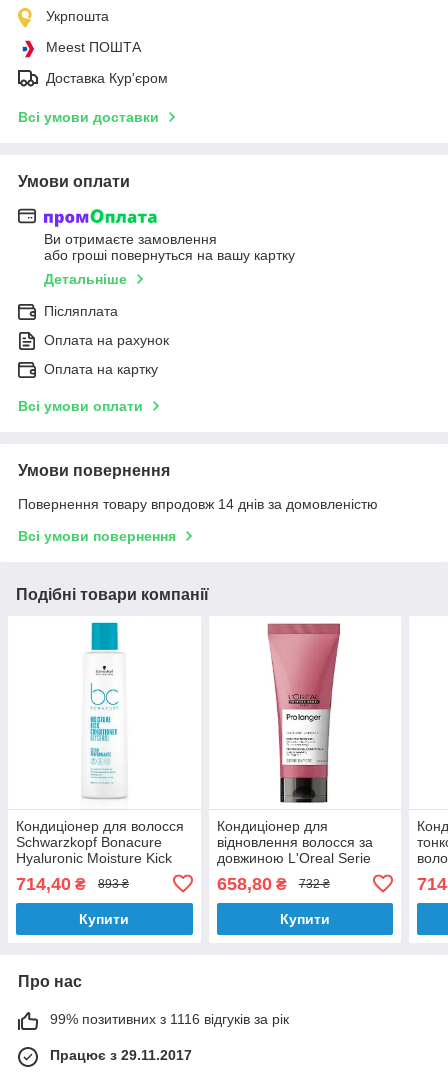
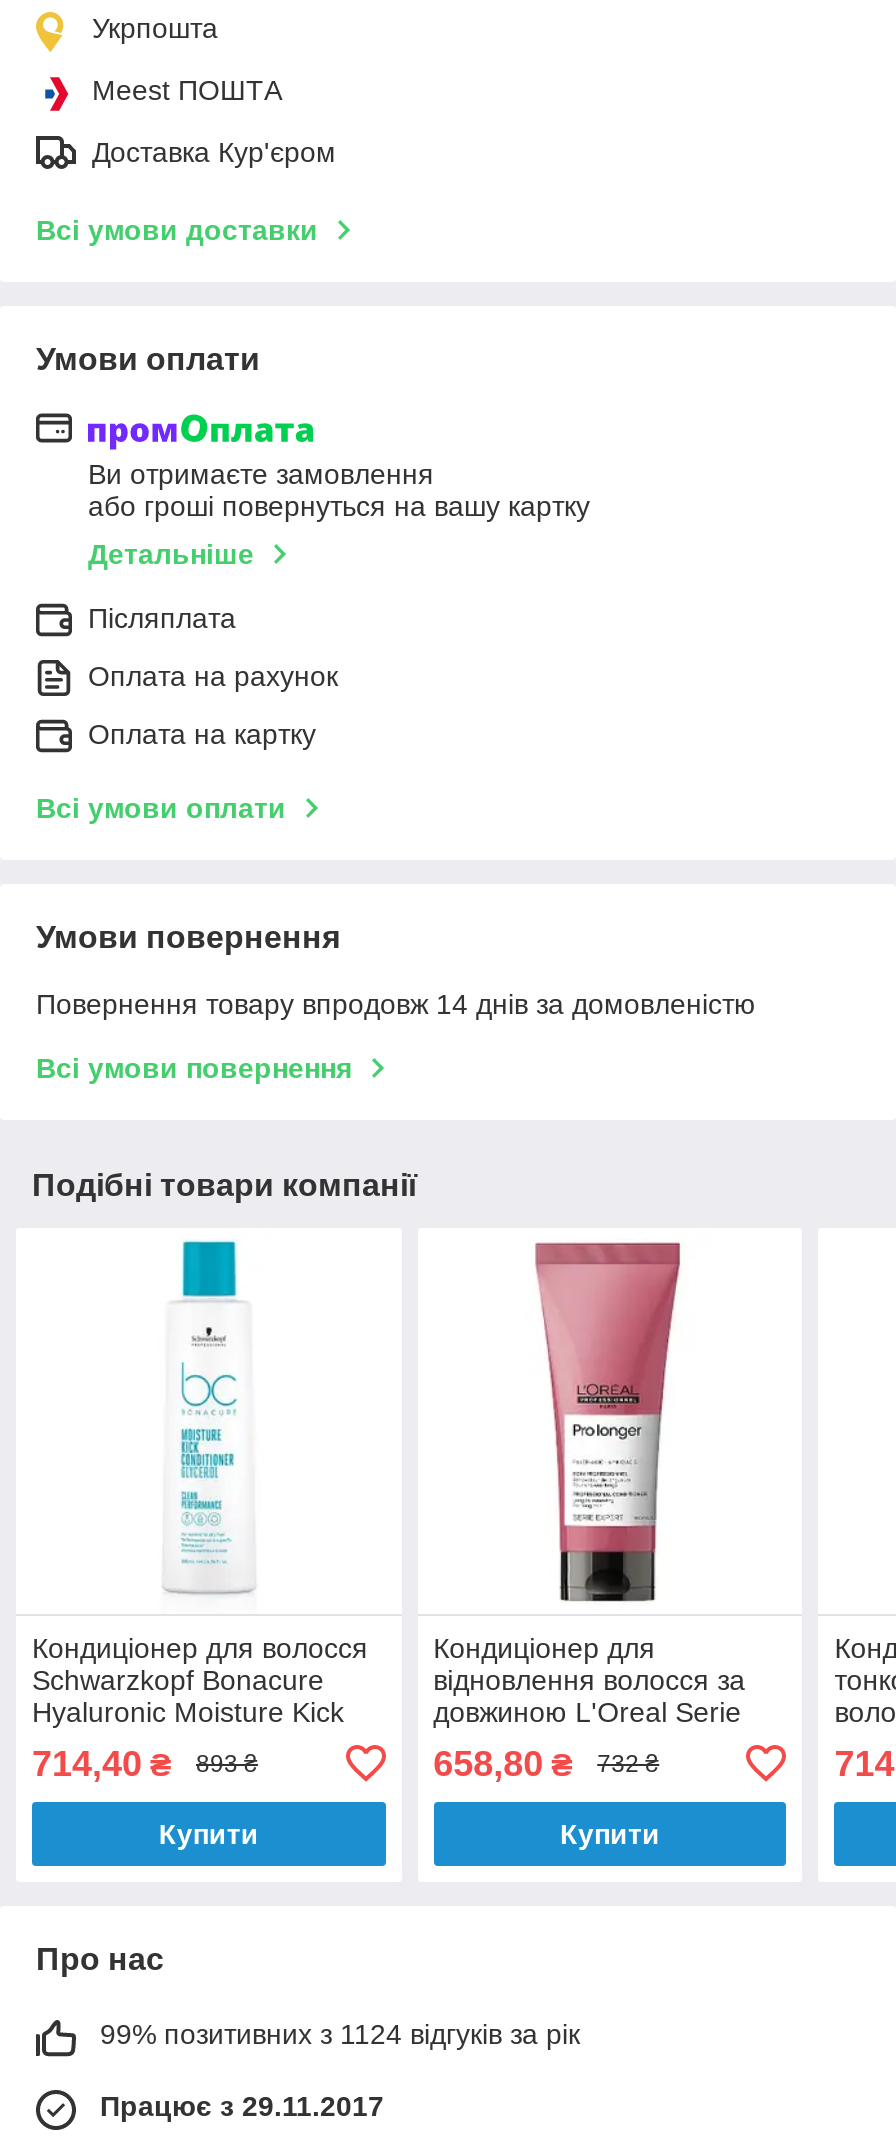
[50,1011,289,1027] 99% позитивних з 1116 відгуків за рік -> [100,2018,580,2050] 99% позитивних з 1124 відгуків за рік

